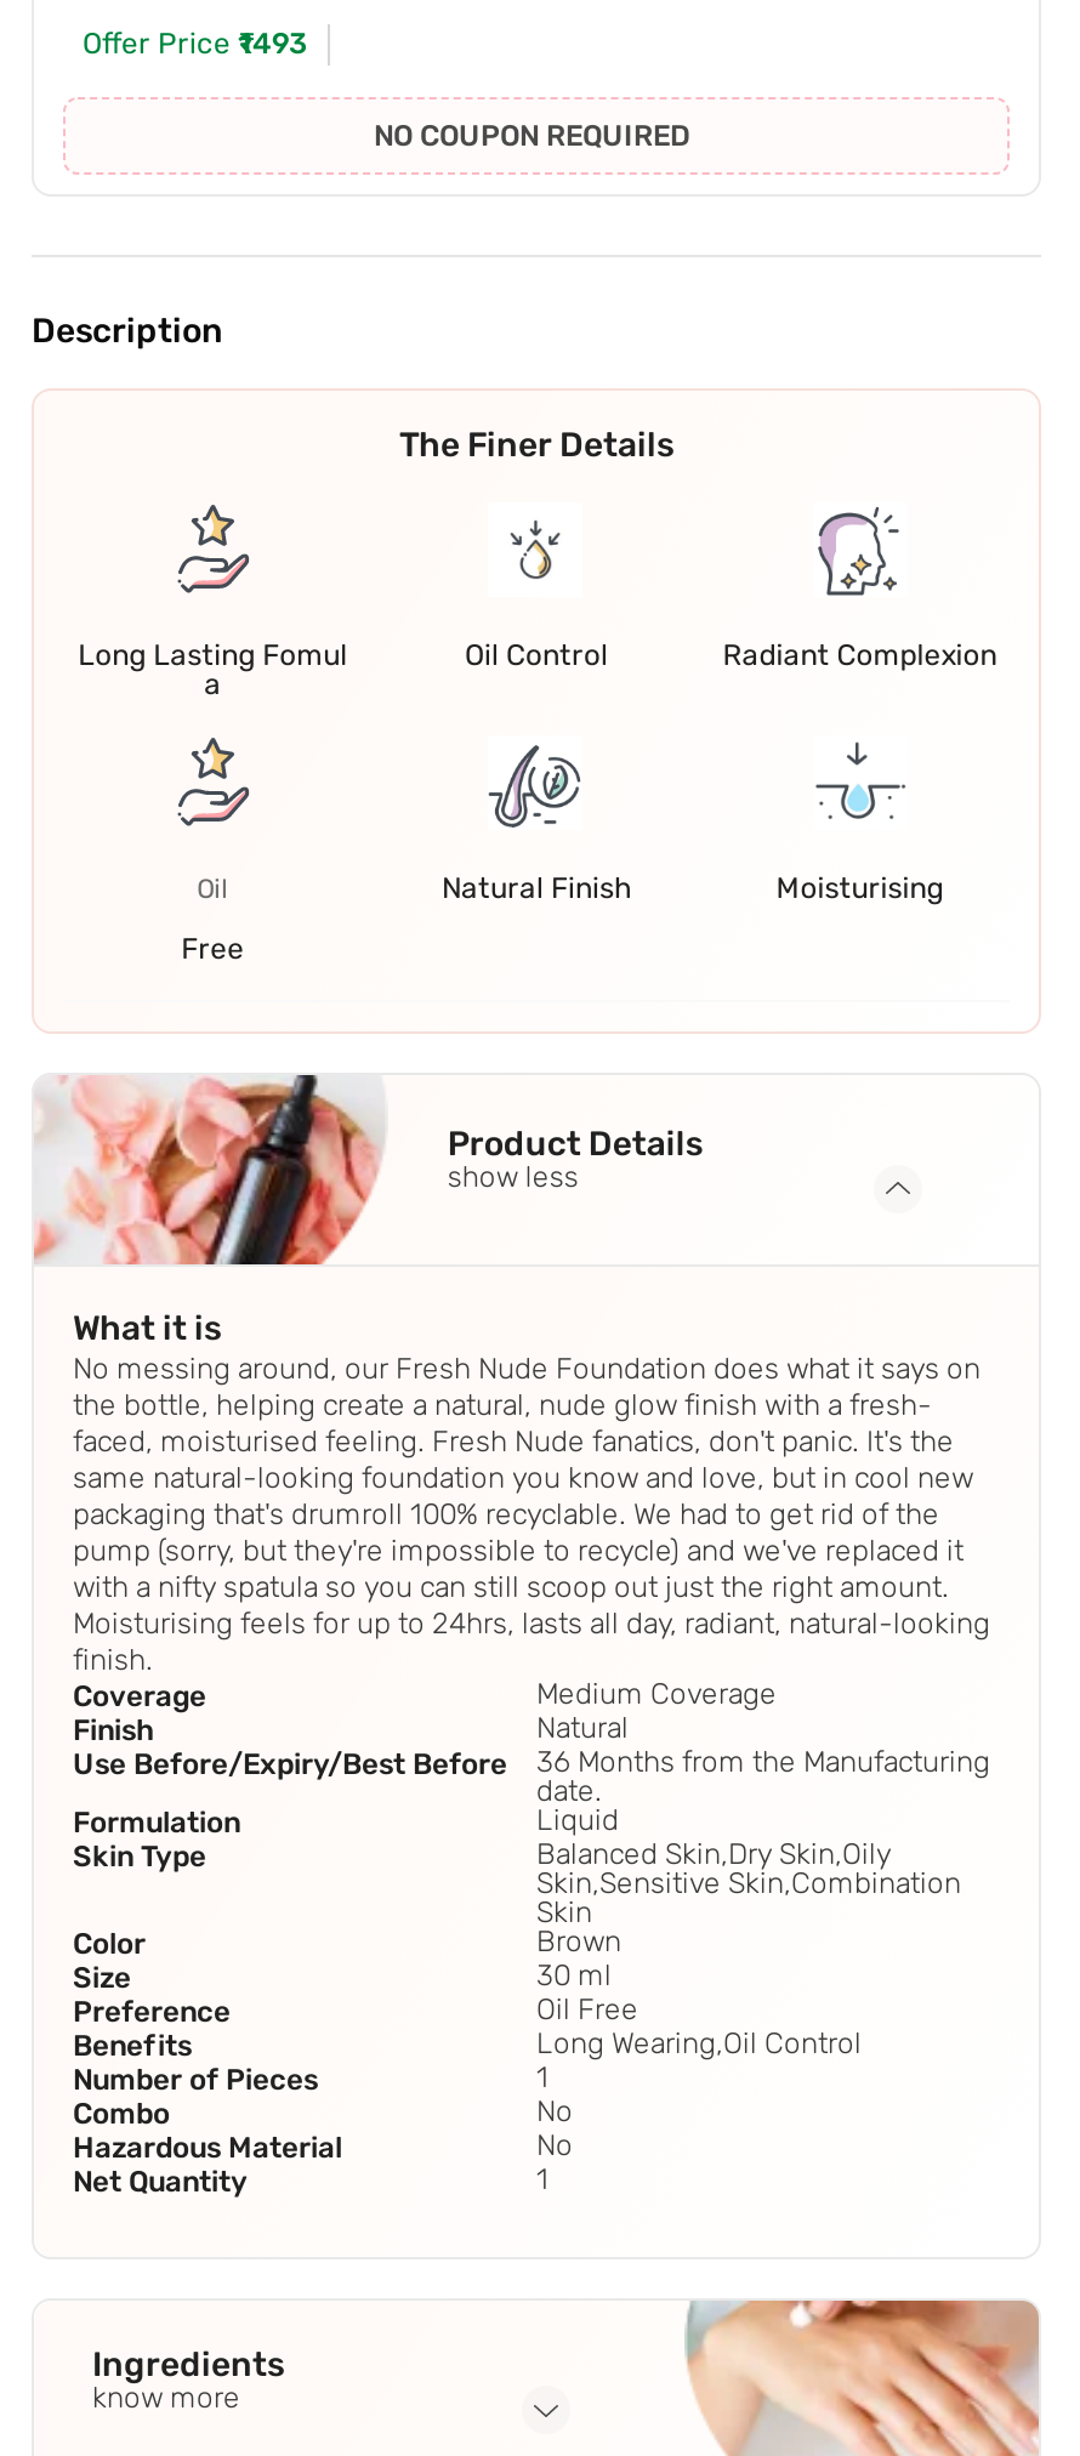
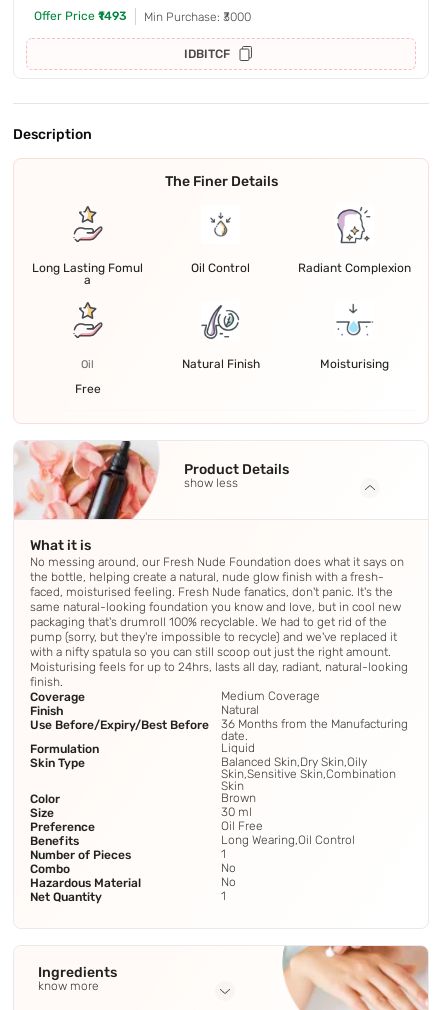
[374,120,689,154] NO COUPON REQUIRED -> [144,10,251,61] Min Purchase: ₹3000 | IDBITCF

